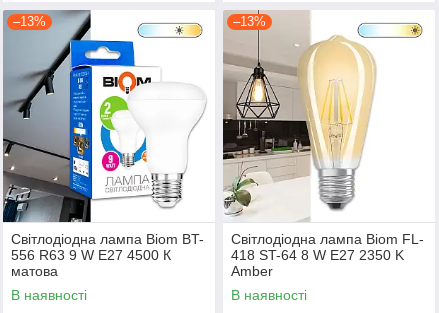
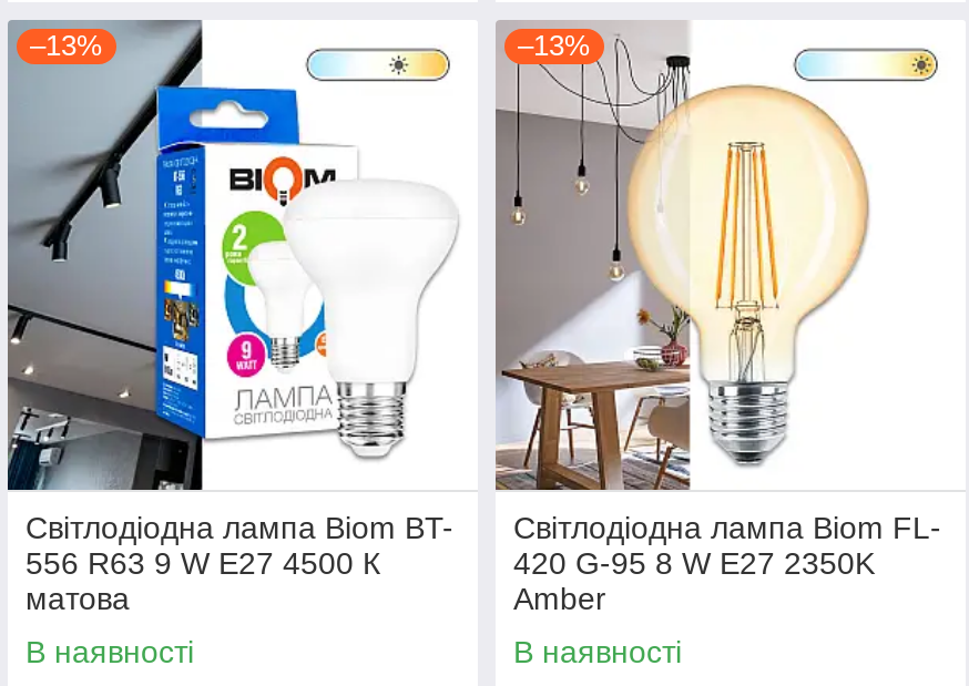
[223,26,404,263] [image] | 418 ST-64 8 W E27 2350 K -> [493,38,875,582] [image] | 420 G-95 8 W E27 2350K

